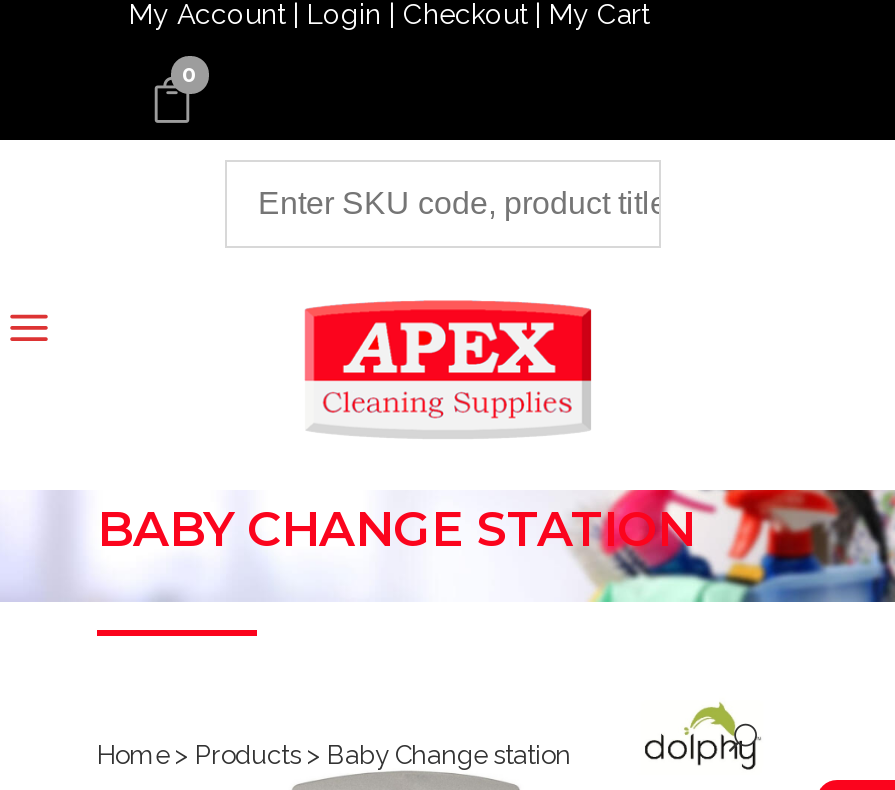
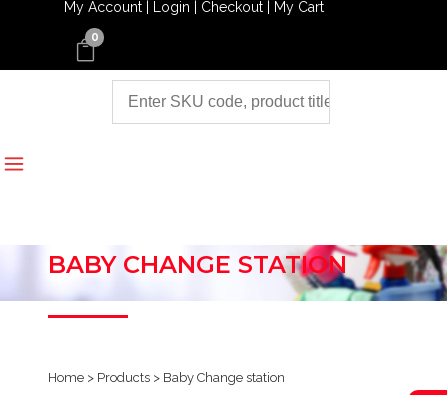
[303,298,593,438] [image] -> none
[643,702,761,772] [image] -> none

